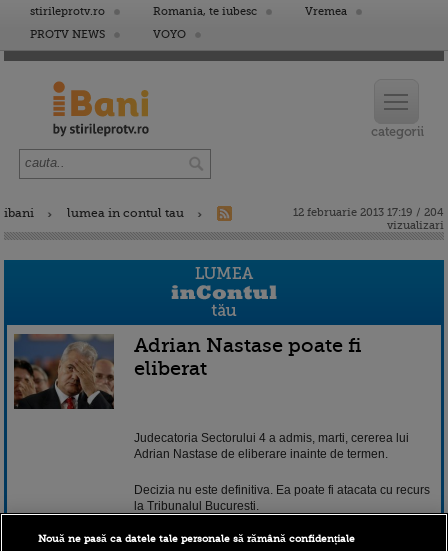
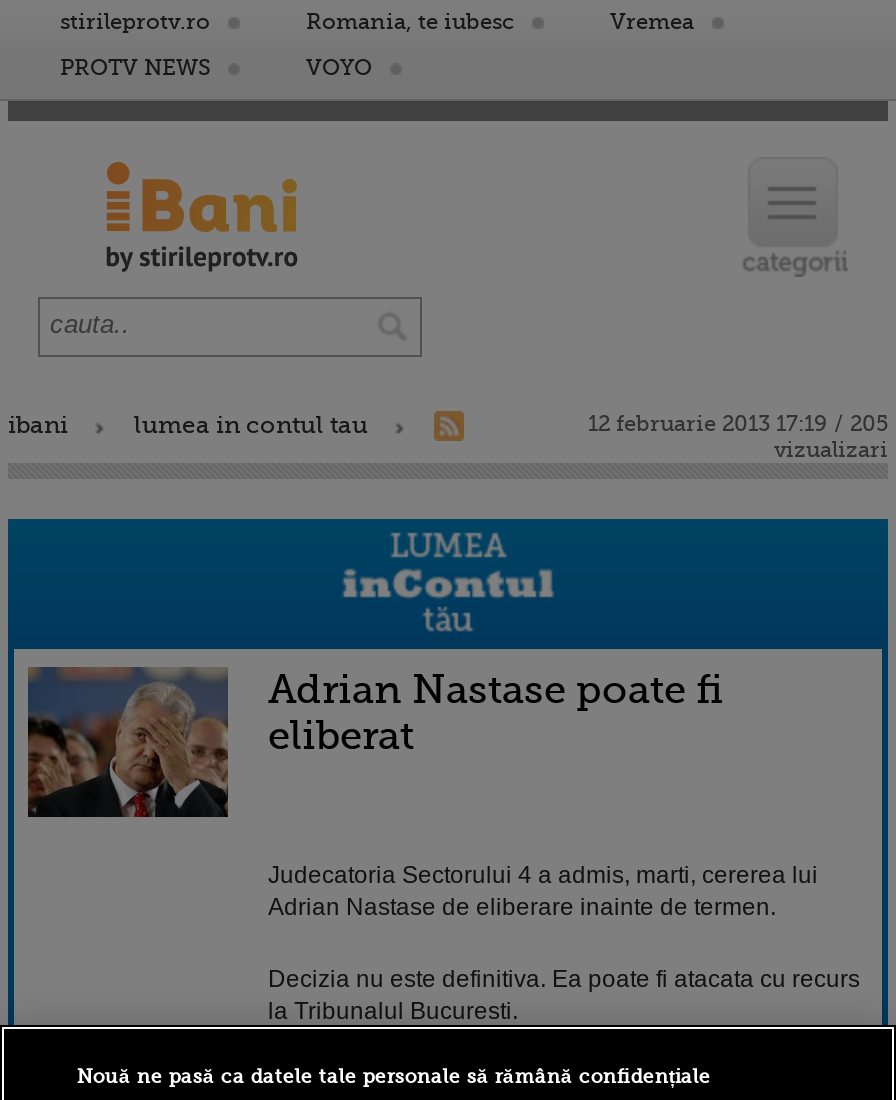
[293,206,444,219] 12 februarie 2013 17:19 / 204 -> [588,411,888,437] 12 februarie 2013 17:19 / 205

